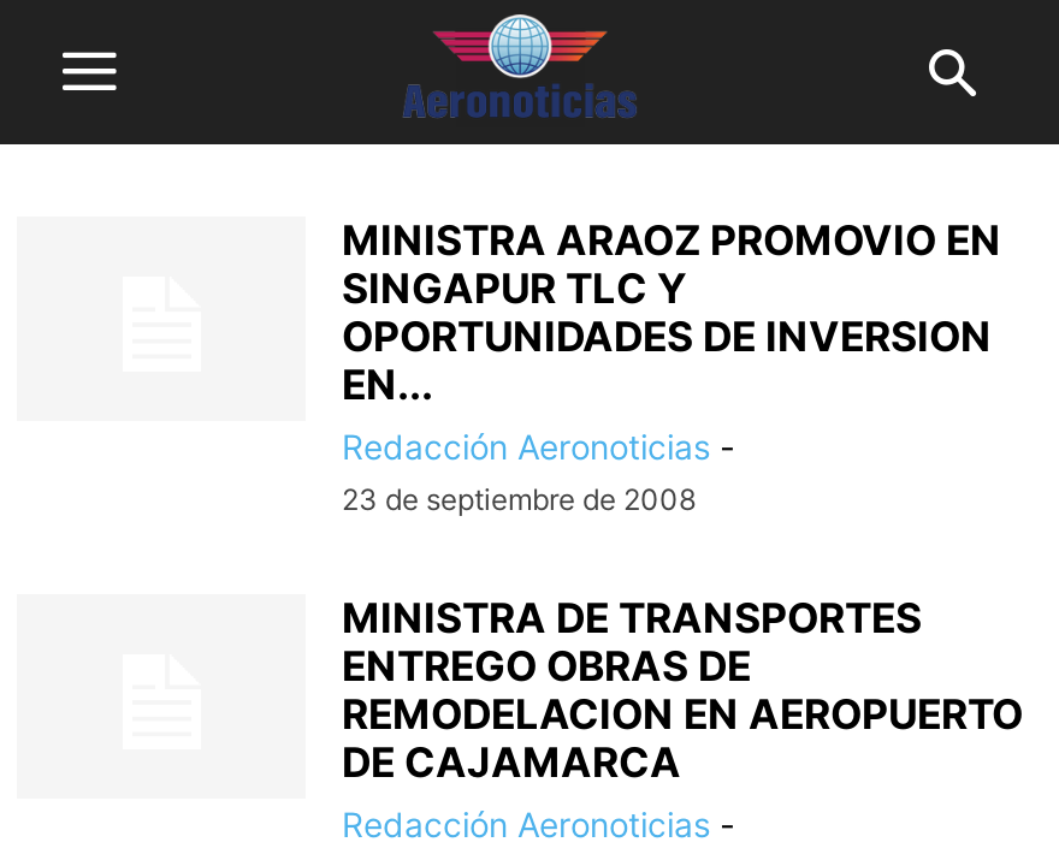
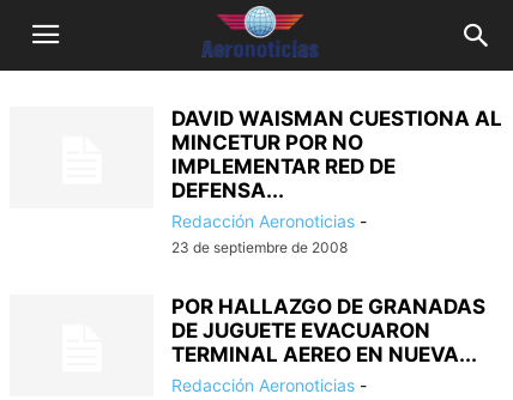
[342,217,1001,409] MINISTRA ARAOZ PROMOVIO EN | SINGAPUR TLC Y | OPORTUNIDADES DE INVERSION | EN... -> [171,107,502,202] DAVID WAISMAN CUESTIONA AL | MINCETUR POR NO | IMPLEMENTAR RED DE | DEFENSA...
[342,594,1023,787] MINISTRA DE TRANSPORTES | ENTREGO OBRAS DE | REMODELACION EN AEROPUERTO | DE CAJAMARCA -> [171,295,485,366] POR HALLAZGO DE GRANADAS | DE JUGUETE EVACUARON | TERMINAL AEREO EN NUEVA...

